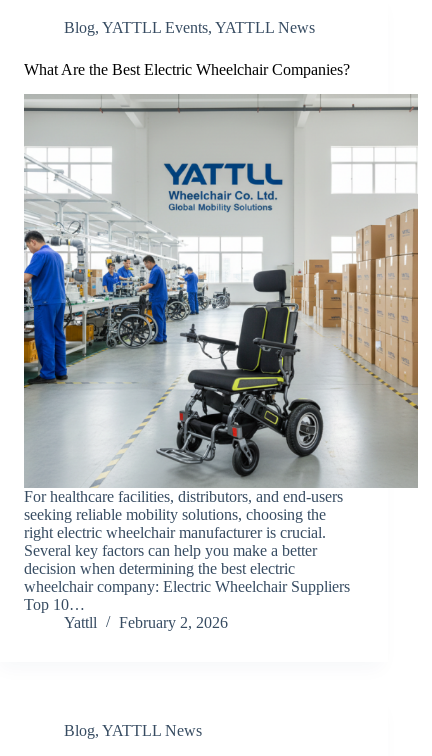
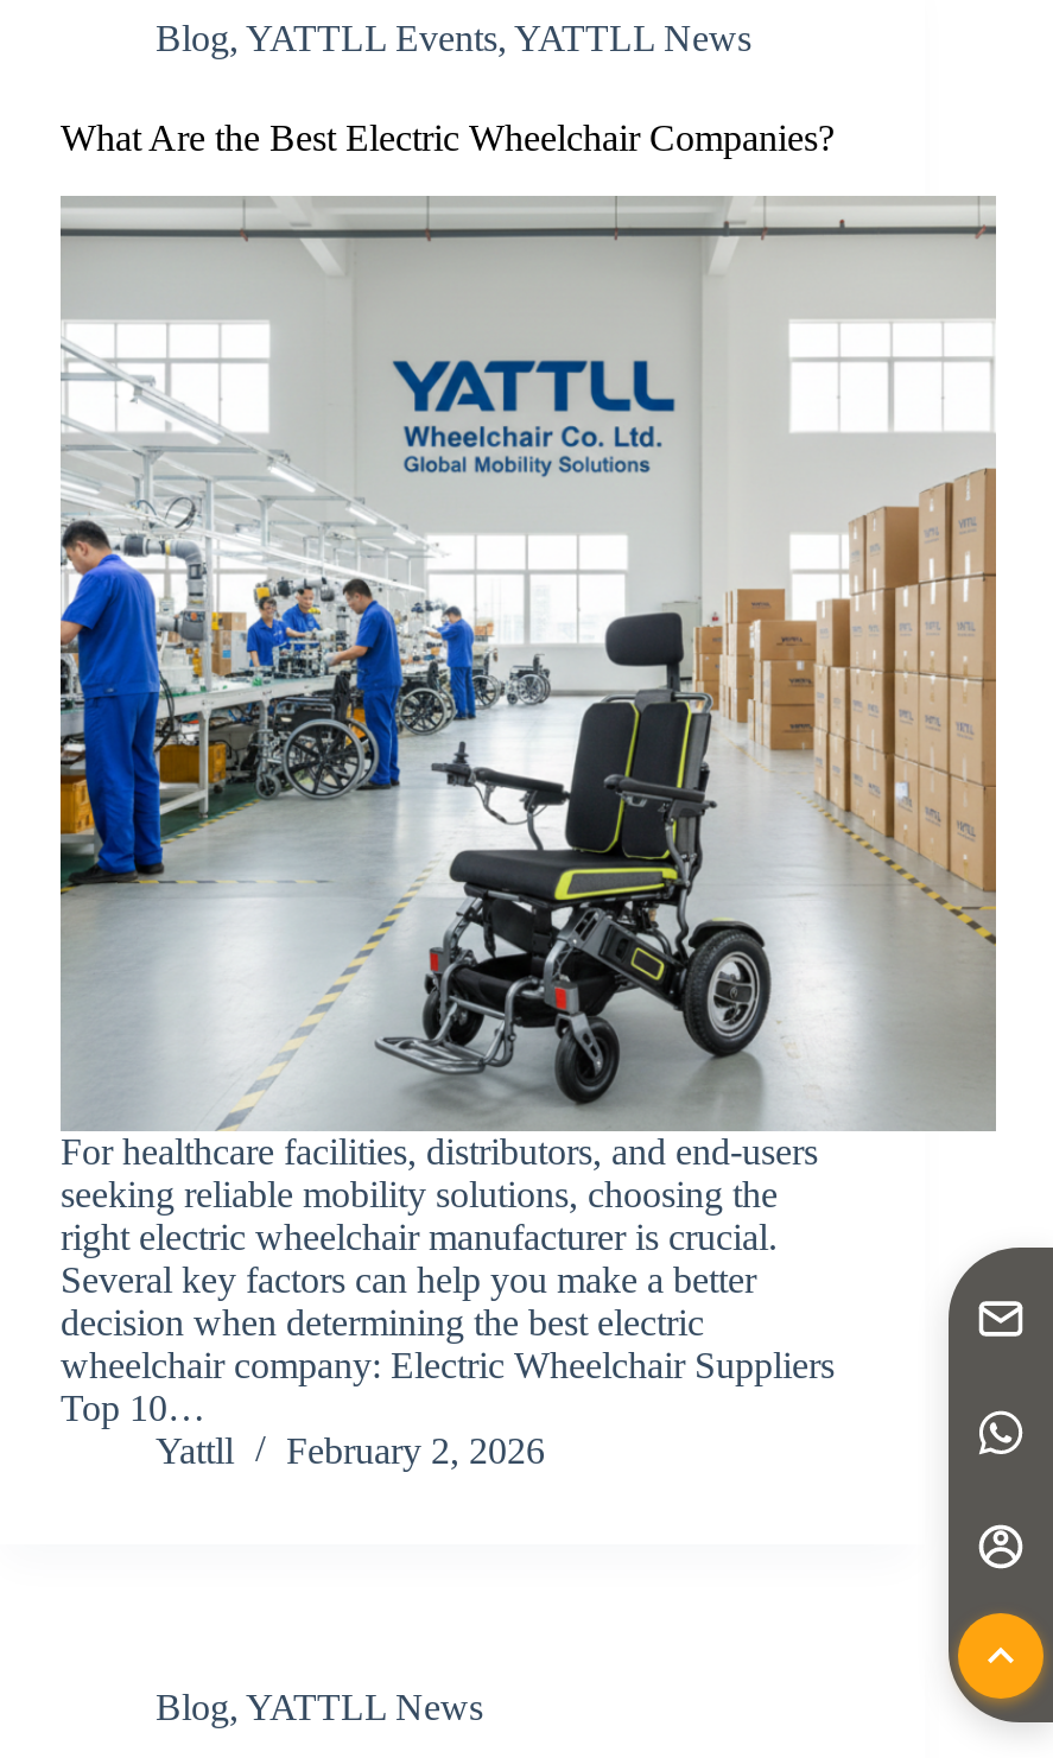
none -> [946,1245,1046,1727] [image]

